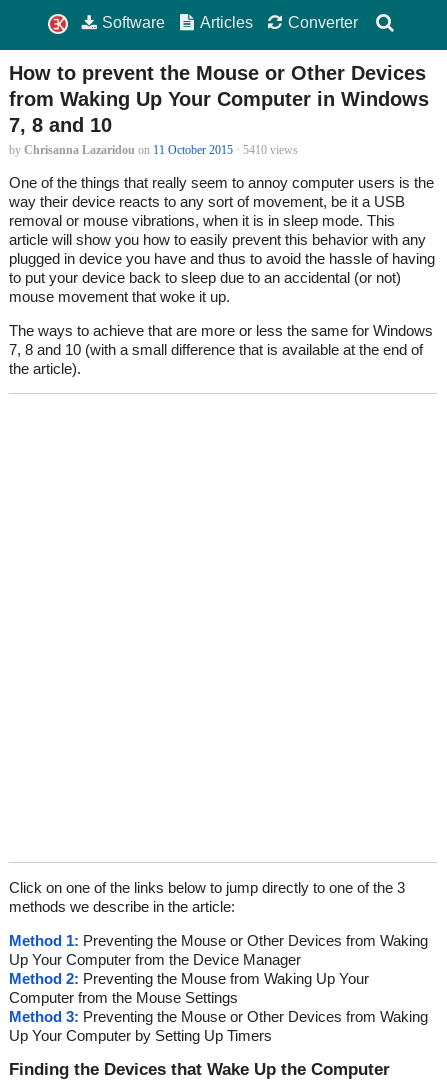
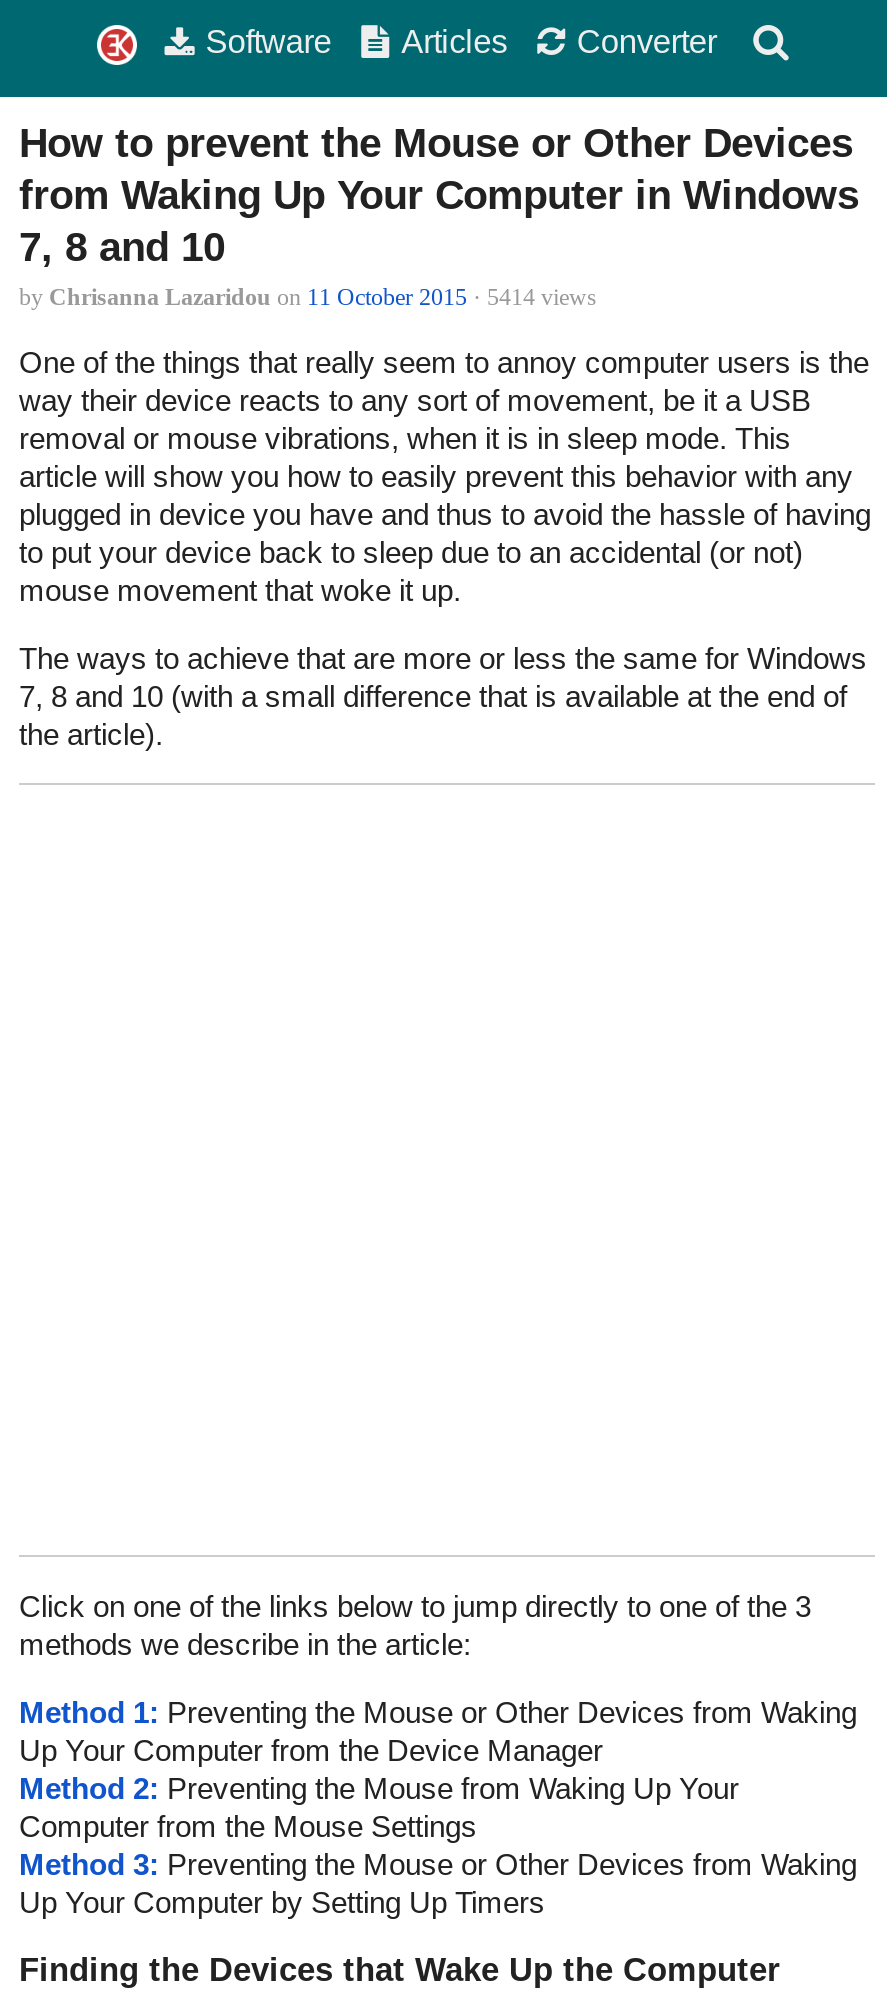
[9,143,298,157] by Chrisanna Lazaridou on 11 October 2015 · 5410 views -> [19,284,597,312] by Chrisanna Lazaridou on 11 October 2015 · 5414 views

